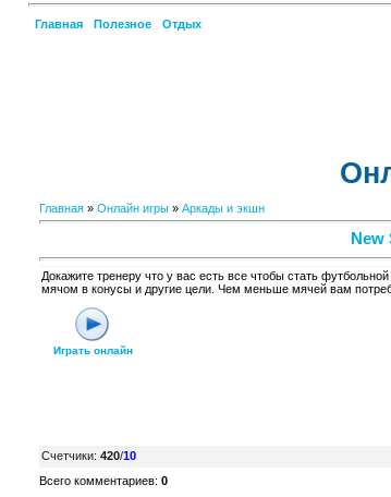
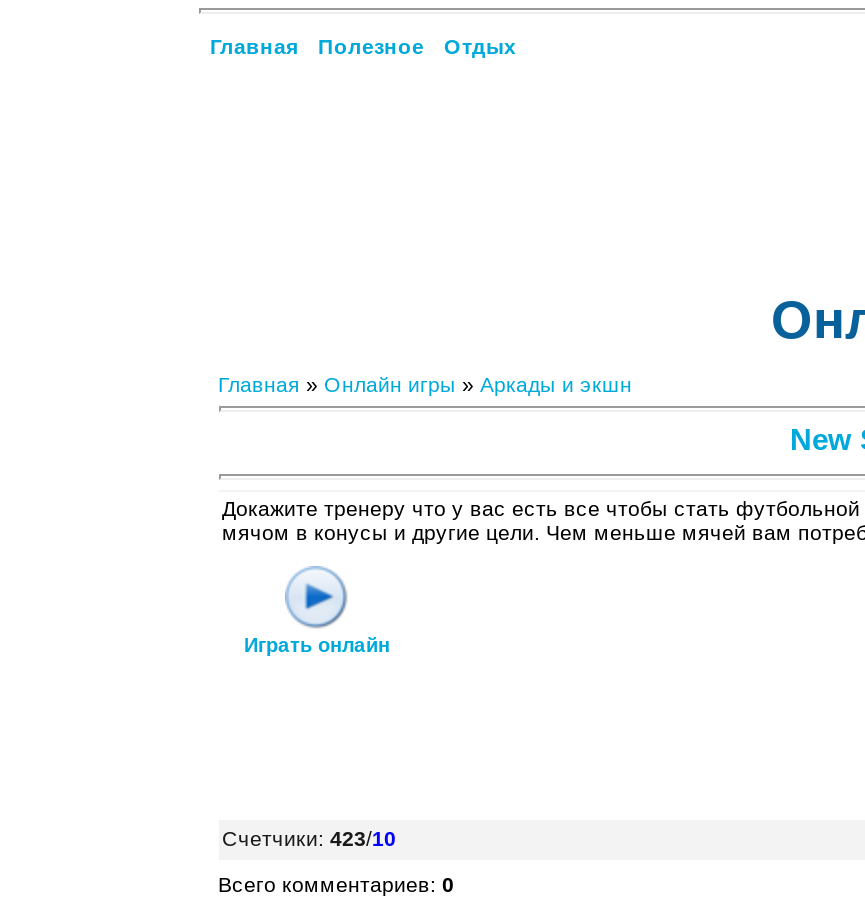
[41,449,136,462] Счетчики: 420/10 -> [222,826,396,850] Счетчики: 423/10

